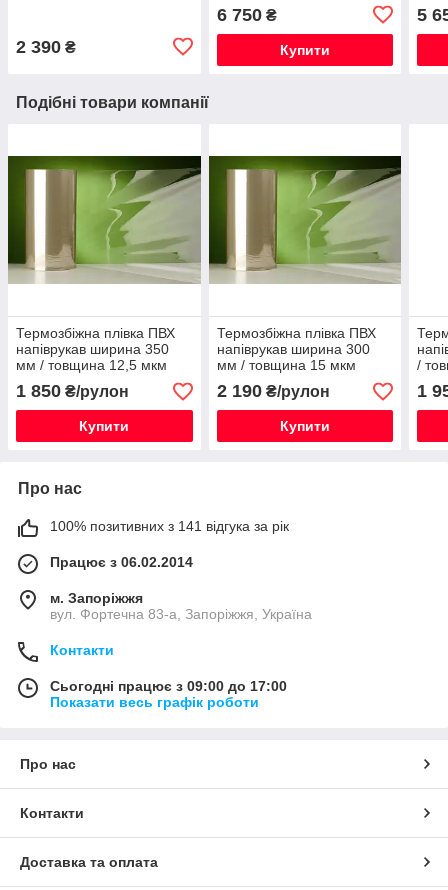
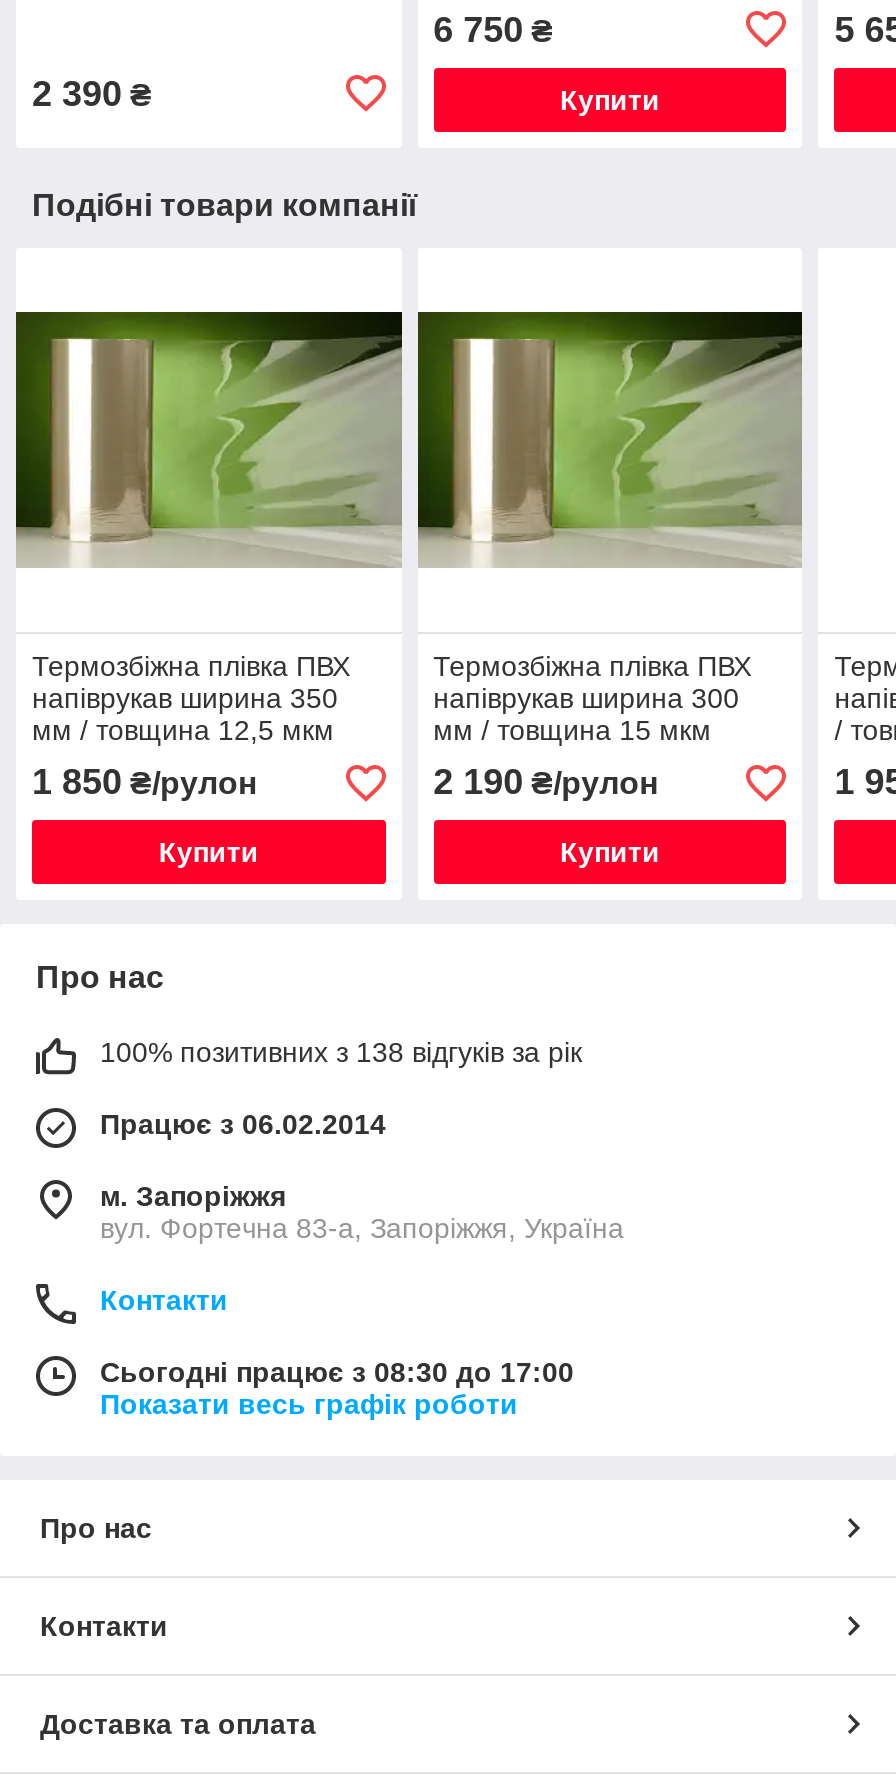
[50,518,289,534] 100% позитивних з 141 відгука за рік -> [100,1037,582,1069] 100% позитивних з 138 відгуків за рік
[50,678,287,694] Сьогодні працює з 09:00 до 17:00 -> [100,1357,574,1389] Сьогодні працює з 08:30 до 17:00

